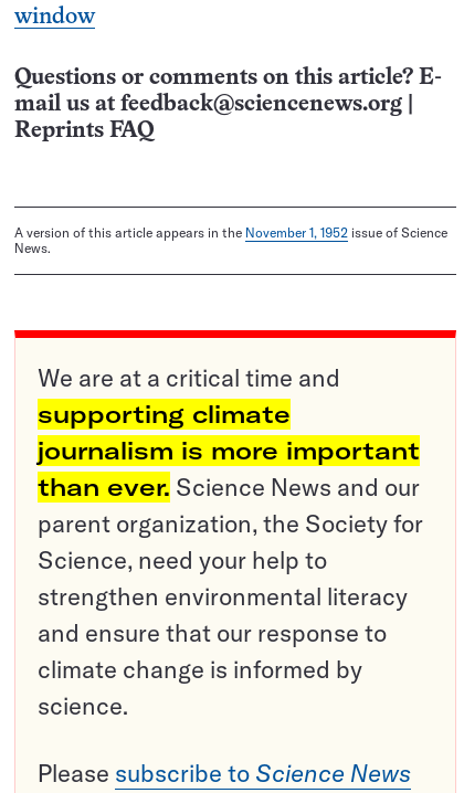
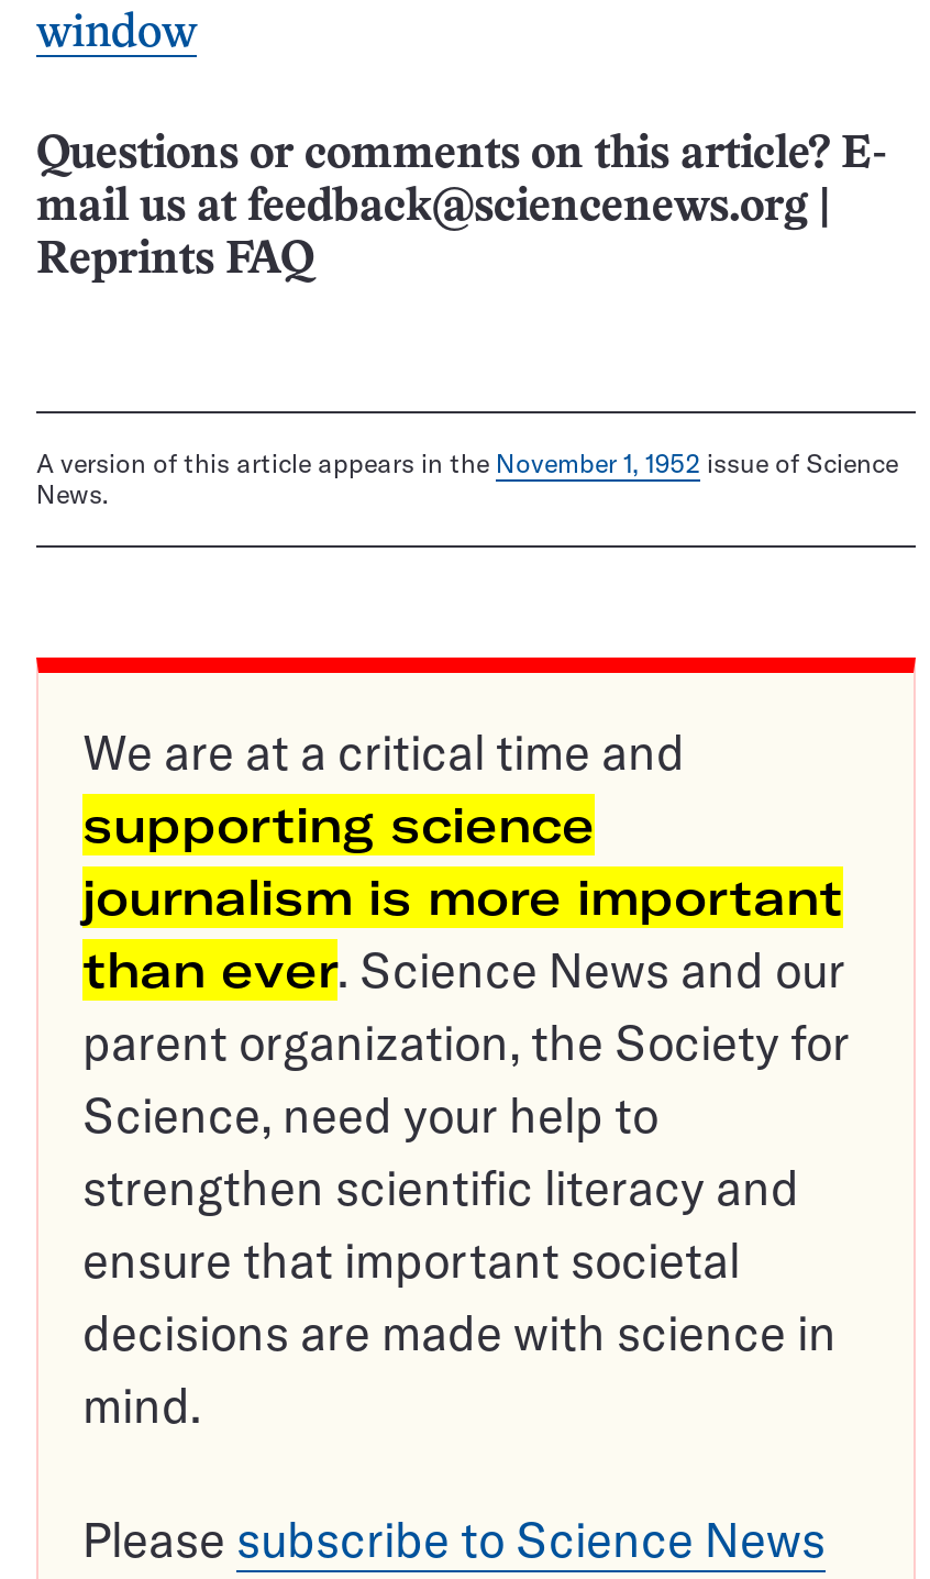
[38,399,291,430] supporting climate -> [82,795,595,856] supporting science
[38,581,408,722] strengthen environmental literacy | and ensure that our response to | climate change is informed by | science. -> [82,1157,837,1437] strengthen scientific literacy and | ensure that important societal | decisions are made with science in | mind.

